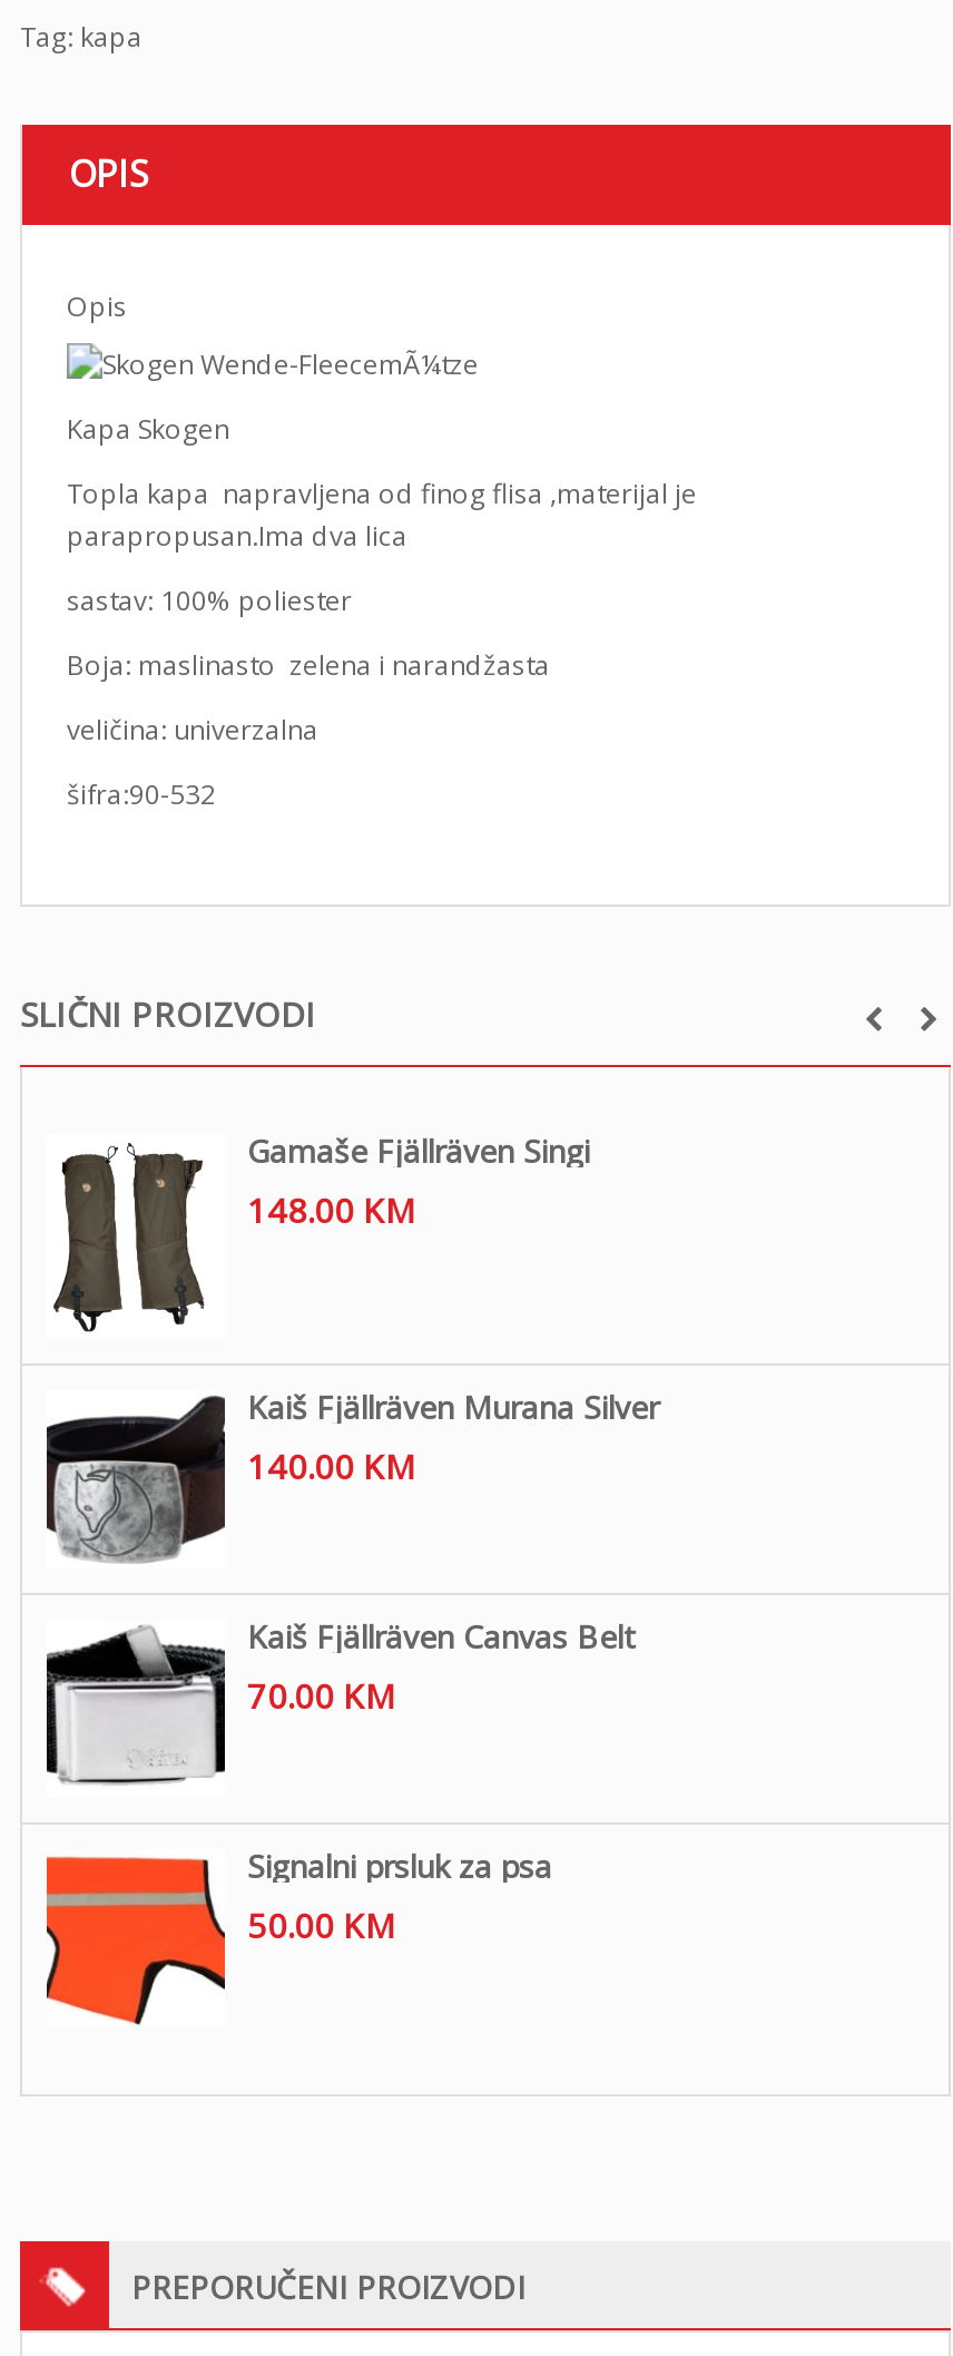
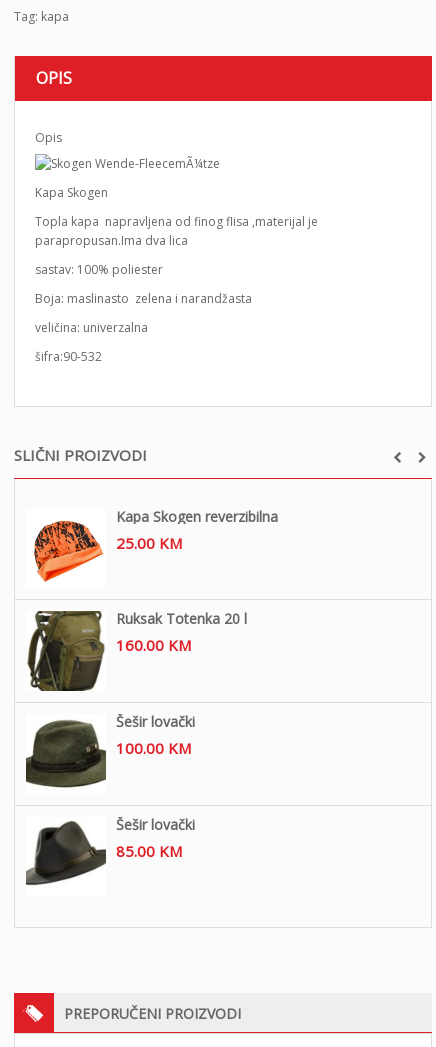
[51,1130,590,1332] [image] | Gamaše Fjällräven Singi | 148.00 KM -> [34,507,278,586] [image] | Kapa Skogen reverzibilna | 25.00 KM
[45,1385,659,1564] [image] | Kaiš Fjällräven Murana Silver | 140.00 KM -> [26,609,247,692] [image] | Ruksak Totenka 20 l | 160.00 KM
[45,1614,635,1785] [image] | Kaiš Fjällräven Canvas Belt | 70.00 KM -> [25,712,195,788] [image] | Šešir lovački | 100.00 KM
[45,1844,552,2027] [image] | Signalni prsluk za psa | 50.00 KM -> [26,815,195,896] [image] | Šešir lovački | 85.00 KM

